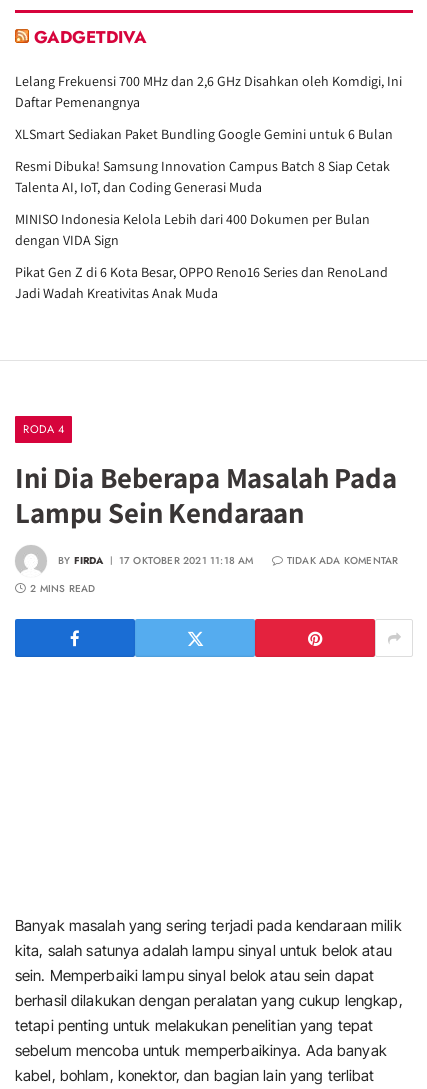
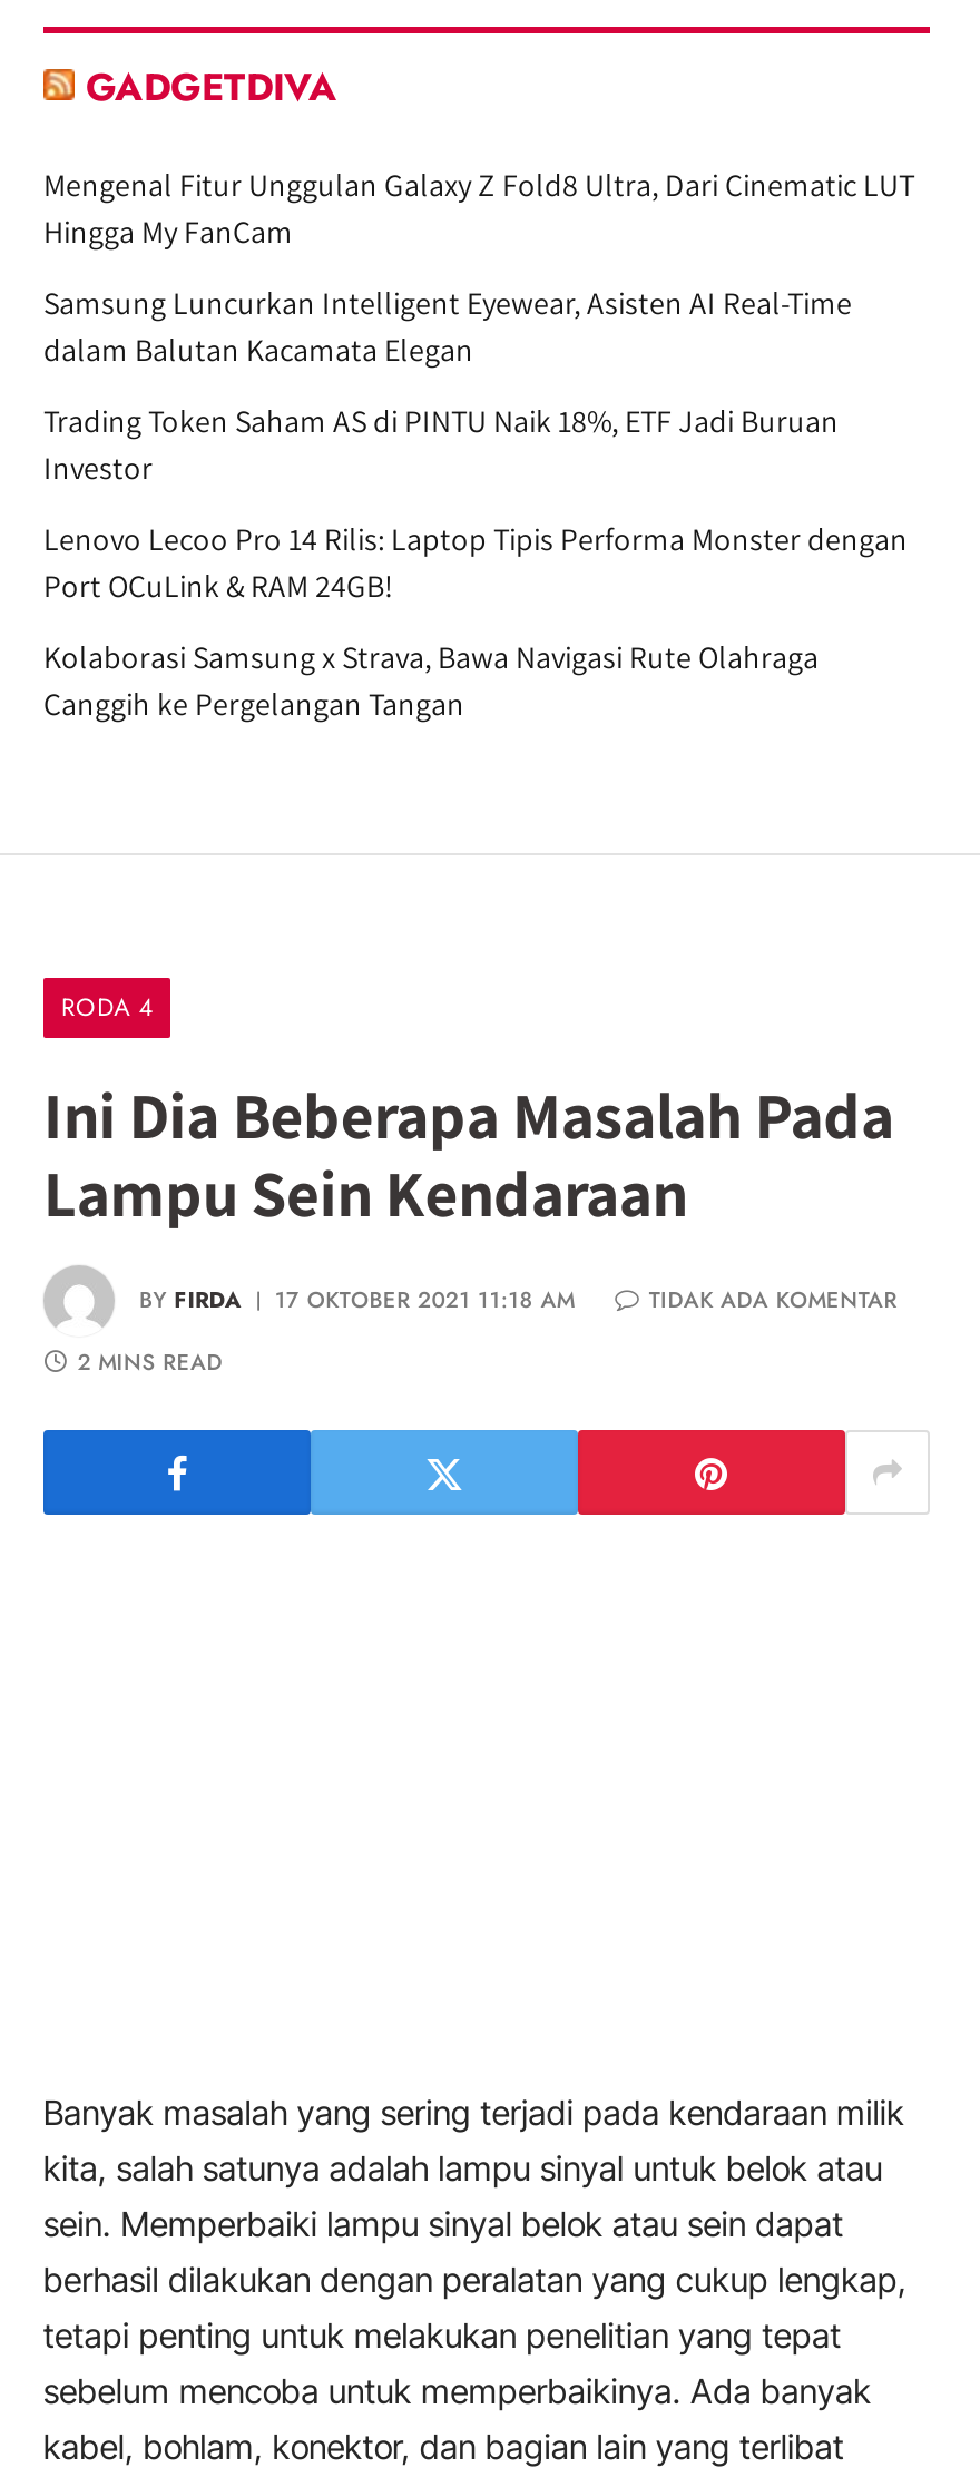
[15,72,402,111] Lelang Frekuensi 700 MHz dan 2,6 GHz Disahkan oleh Komdigi, Ini | Daftar Pemenangnya -> [43,165,914,252] Mengenal Fitur Unggulan Galaxy Z Fold8 Ultra, Dari Cinematic LUT | Hingga My FanCam
[15,125,393,143] XLSmart Sediakan Paket Bundling Google Gemini untuk 6 Bulan -> [43,283,852,370] Samsung Luncurkan Intelligent Eyewear, Asisten AI Real-Time | dalam Balutan Kacamata Elegan
[15,157,390,196] Resmi Dibuka! Samsung Innovation Campus Batch 8 Siap Cetak | Talenta AI, IoT, dan Coding Generasi Muda -> [43,401,839,488] Trading Token Saham AS di PINTU Naik 18%, ETF Jadi Buruan | Investor
[15,210,370,249] MINISO Indonesia Kelola Lebih dari 400 Dokumen per Bulan | dengan VIDA Sign -> [43,519,908,606] Lenovo Lecoo Pro 14 Rilis: Laptop Tipis Performa Monster dengan | Port OCuLink & RAM 24GB!
[15,263,388,302] Pikat Gen Z di 6 Kota Besar, OPPO Reno16 Series dan RenoLand | Jadi Wadah Kreativitas Anak Muda -> [43,638,819,724] Kolaborasi Samsung x Strava, Bawa Navigasi Rute Olahraga | Canggih ke Pergelangan Tangan

